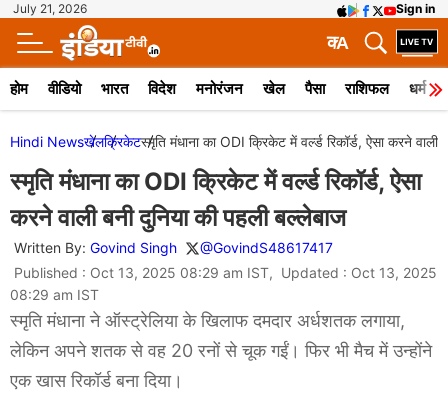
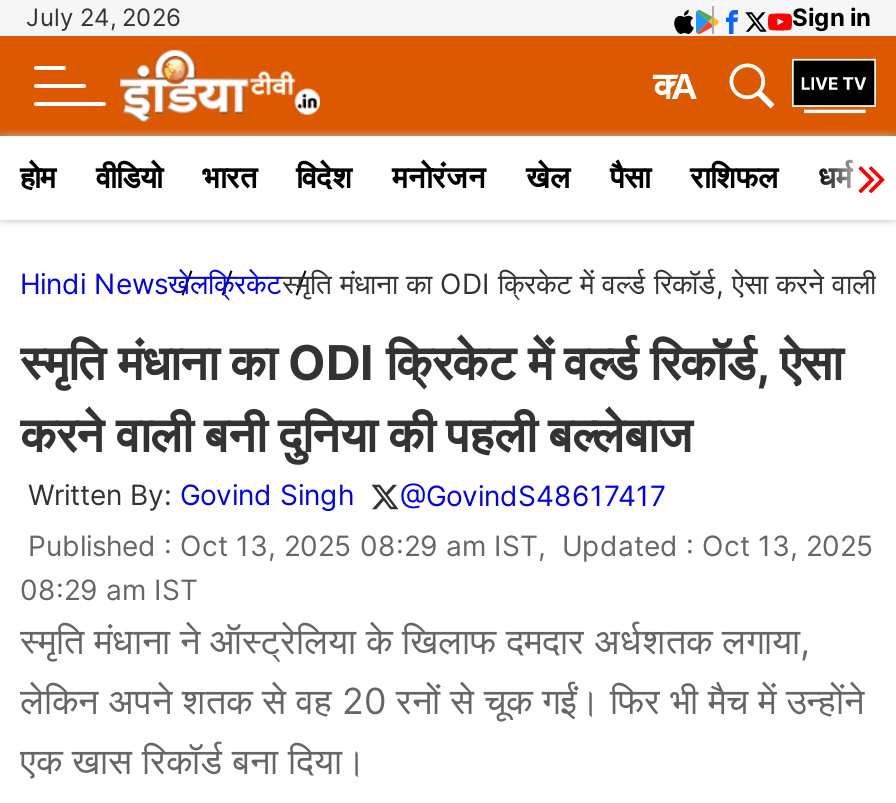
[13,1,87,16] July 21, 2026 -> [26,2,180,32] July 24, 2026

